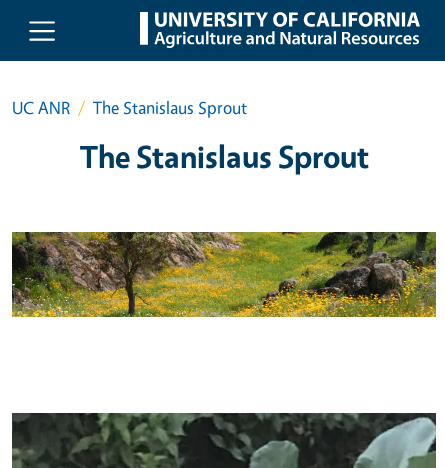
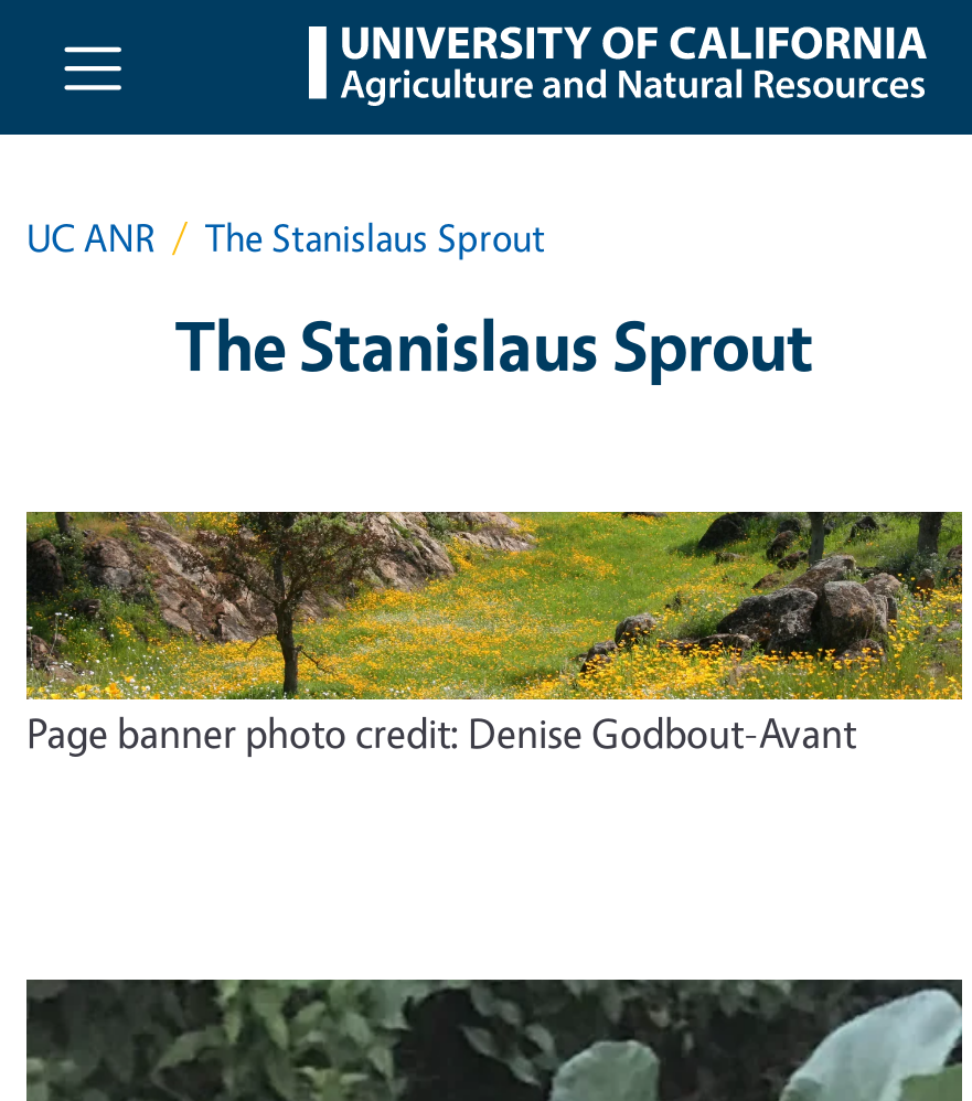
none -> [26,705,856,758] Page banner photo credit: Denise Godbout-Avant

